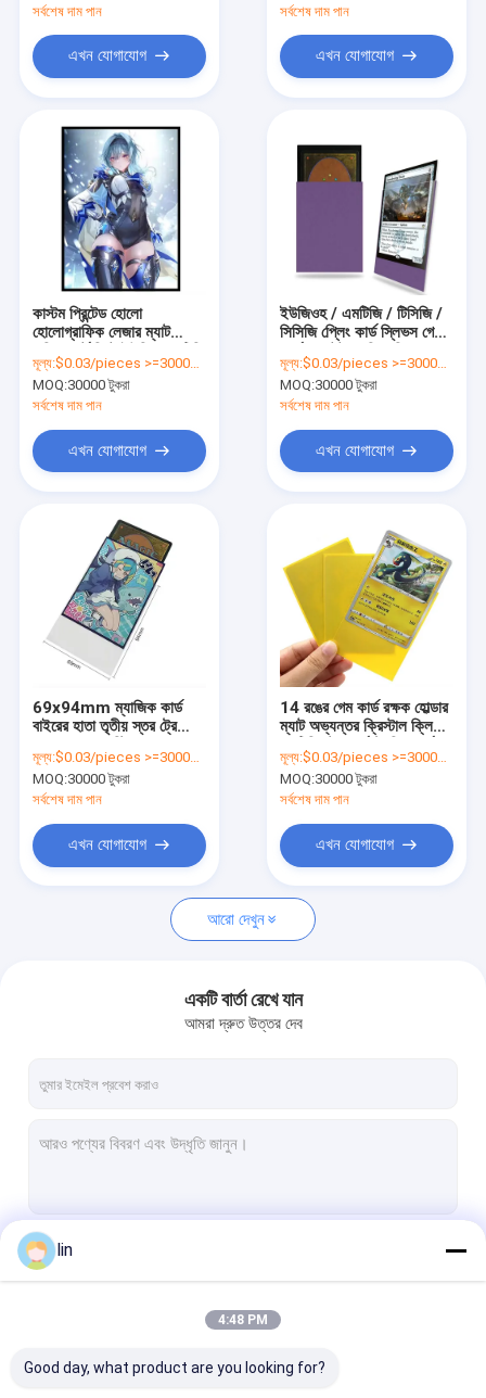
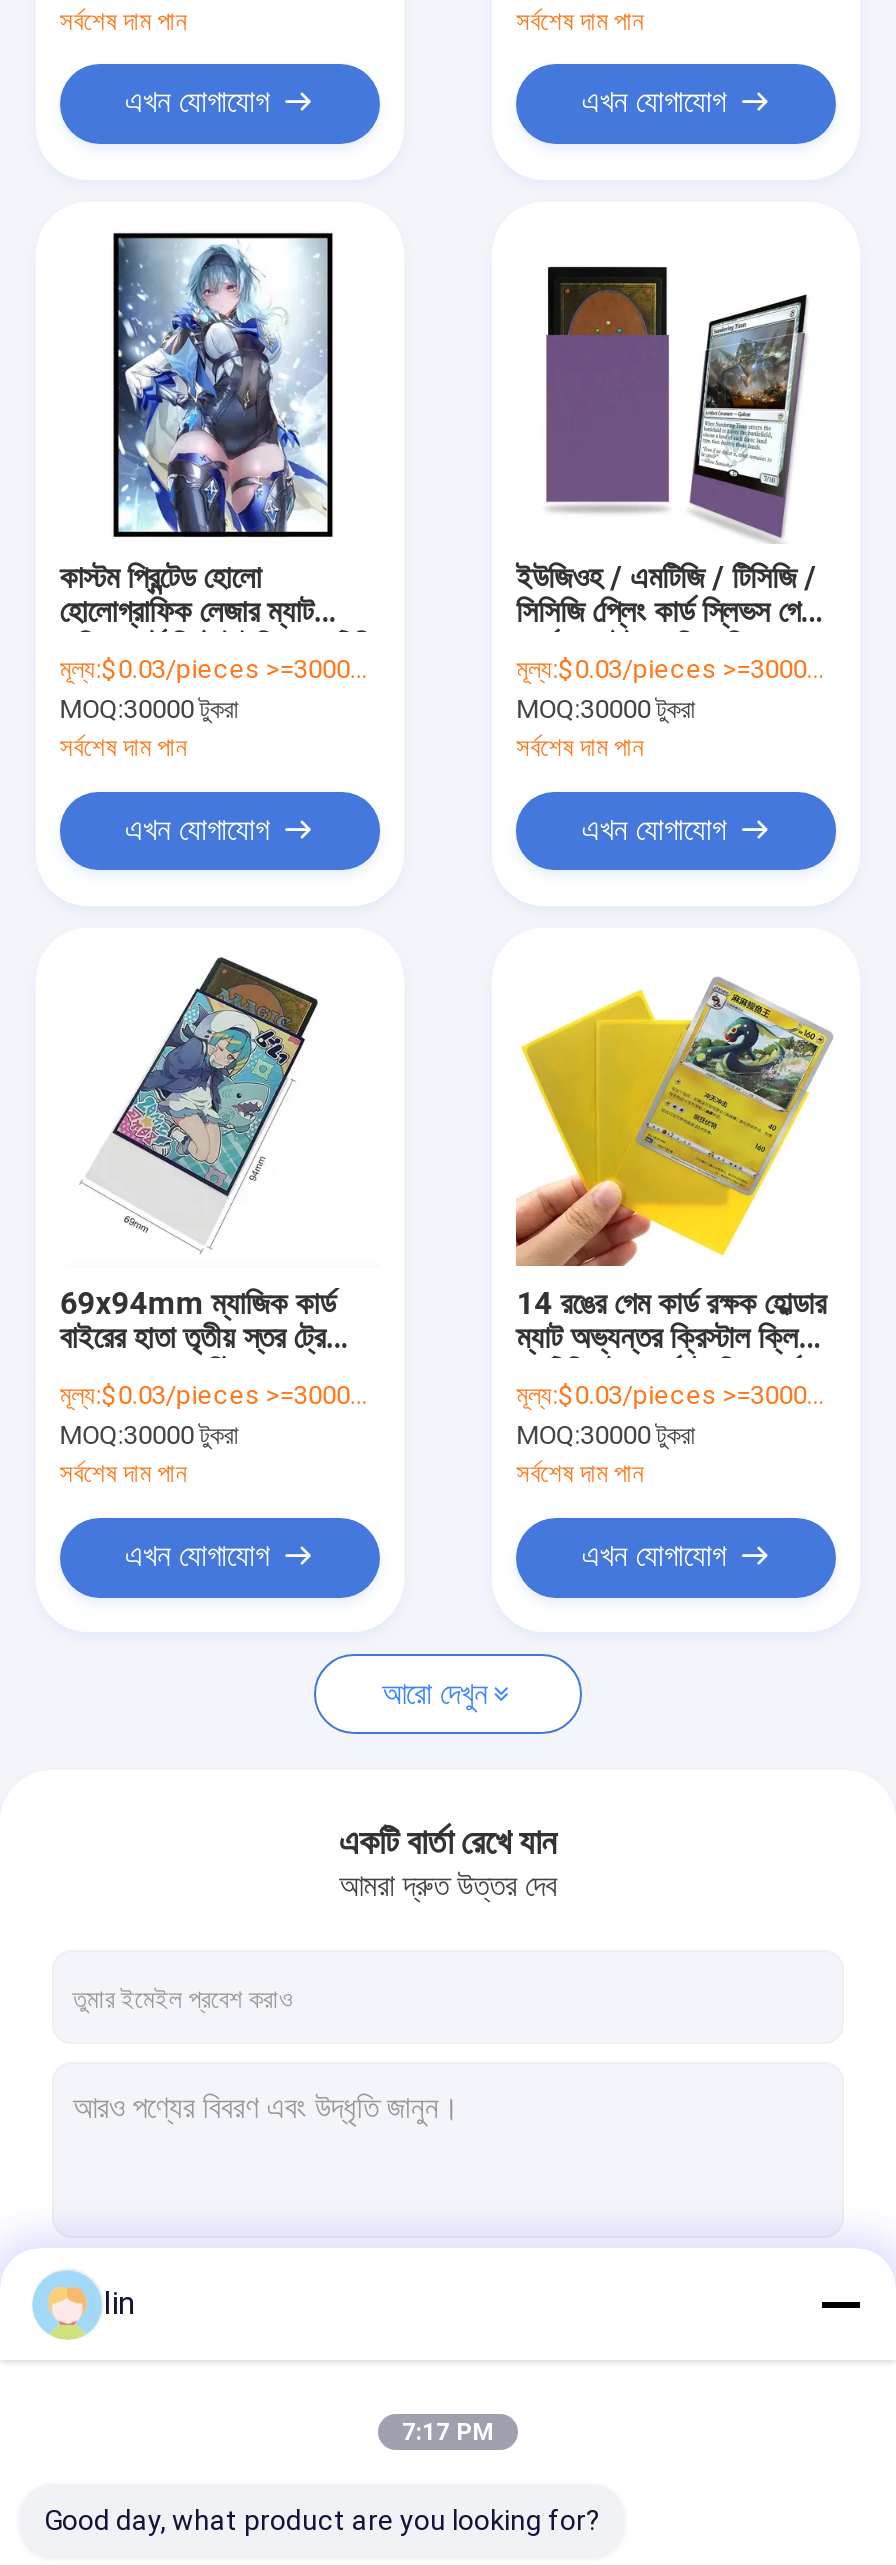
[218,1312,268,1327] 4:48 PM -> [402,2418,494,2446] 7:17 PM

